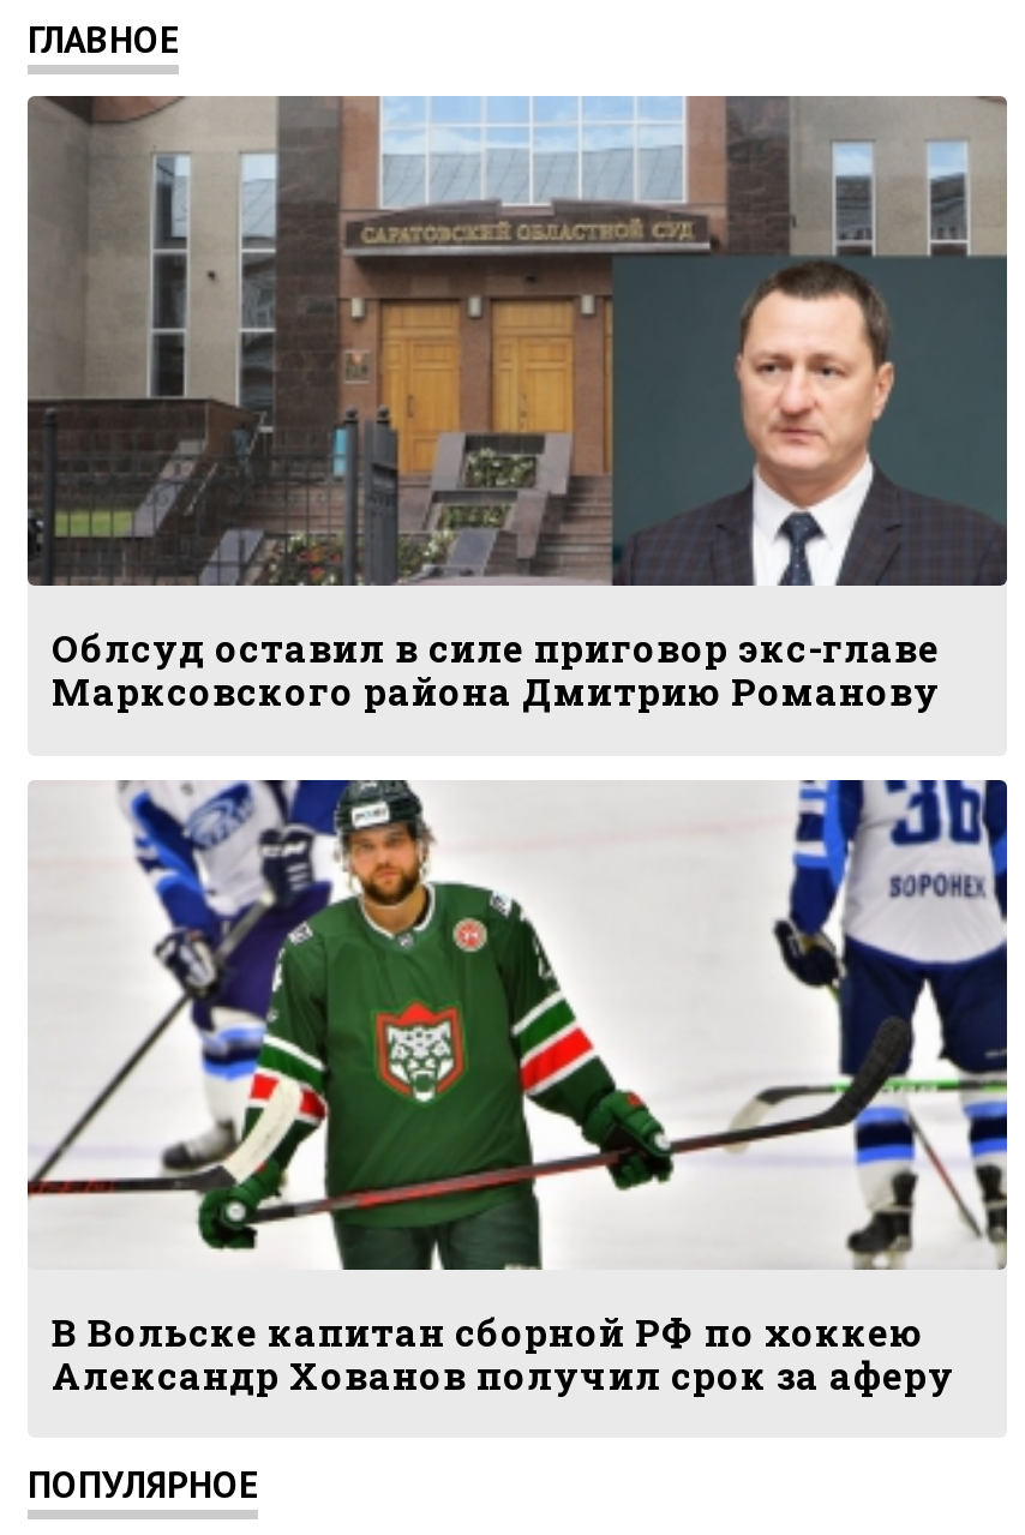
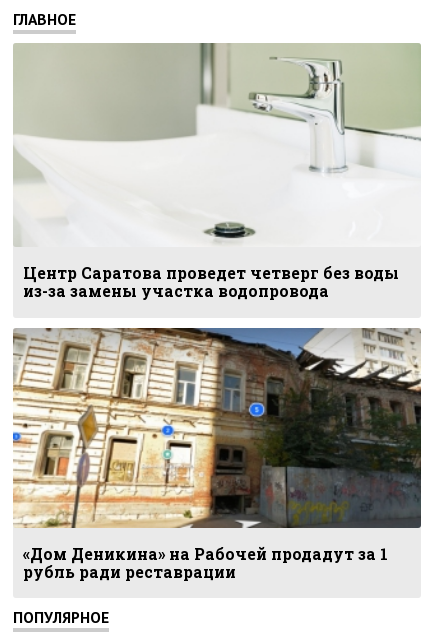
[25,96,1009,716] [image] | Облсуд оставил в силе приговор экс-главе | Марксовского района Дмитрию Романову -> [13,42,421,301] [image] | Центр Саратова проведет четверг без воды | из-за замены участка водопровода
[28,778,1009,1399] [image] | В Вольске капитан сборной РФ по хоккею | Александр Хованов получил срок за аферу -> [12,327,422,582] [image] | «Дом Деникина» на Рабочей продадут за 1 | рубль ради реставрации

